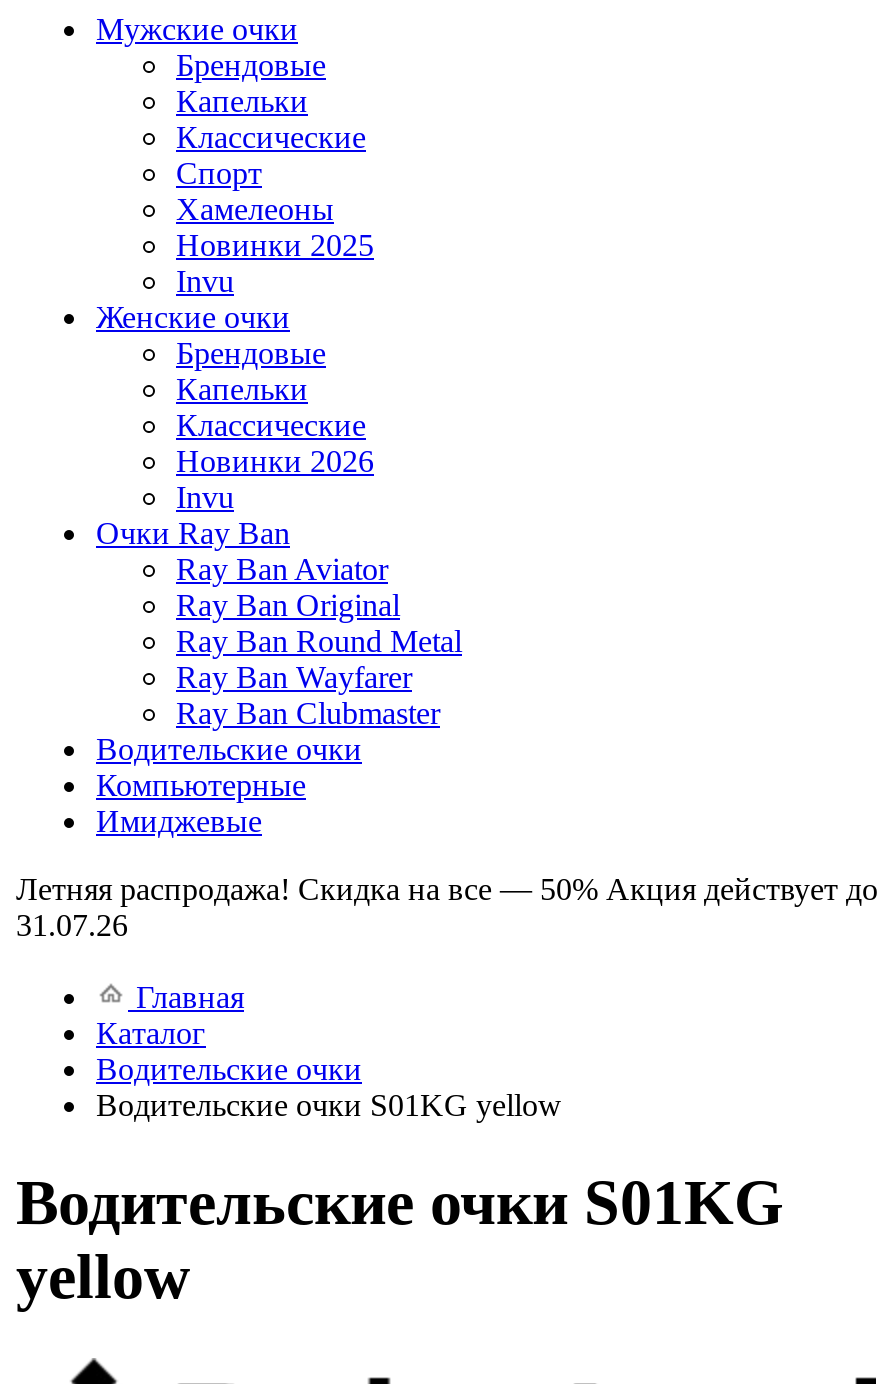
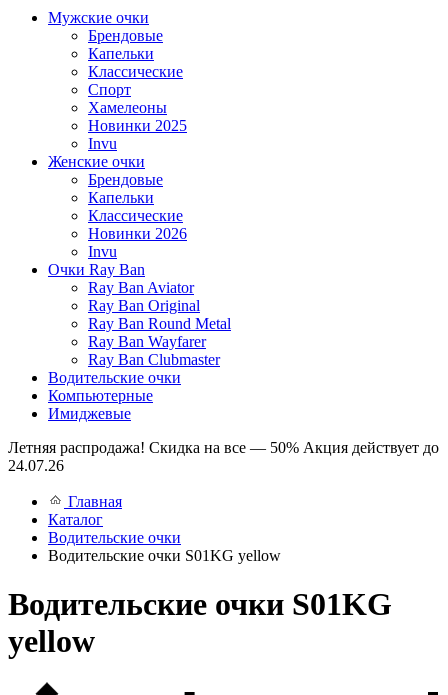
[16,908,128,942] 31.07.26 -> [8,457,64,474] 24.07.26

